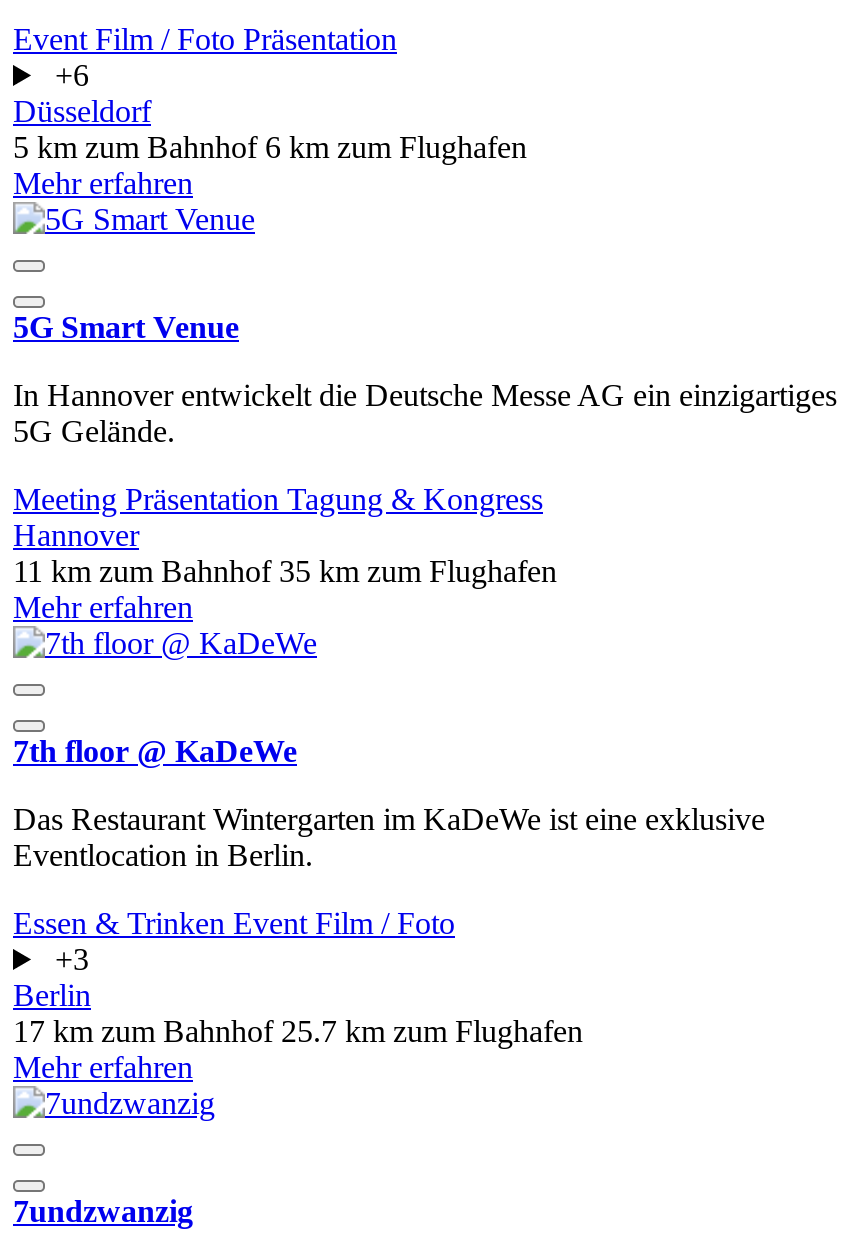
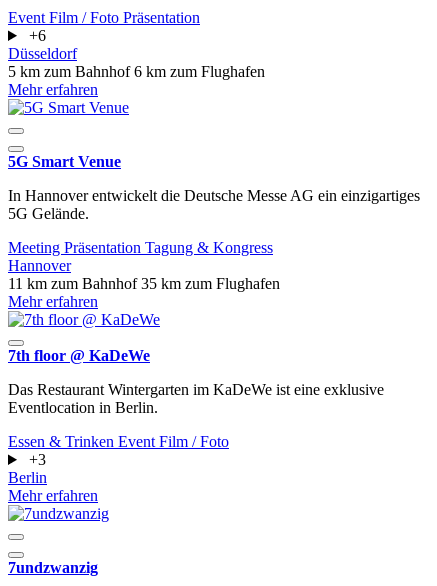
[13,1014,583,1048] 17 km zum Bahnhof 25.7 km zum Flughafen -> none

